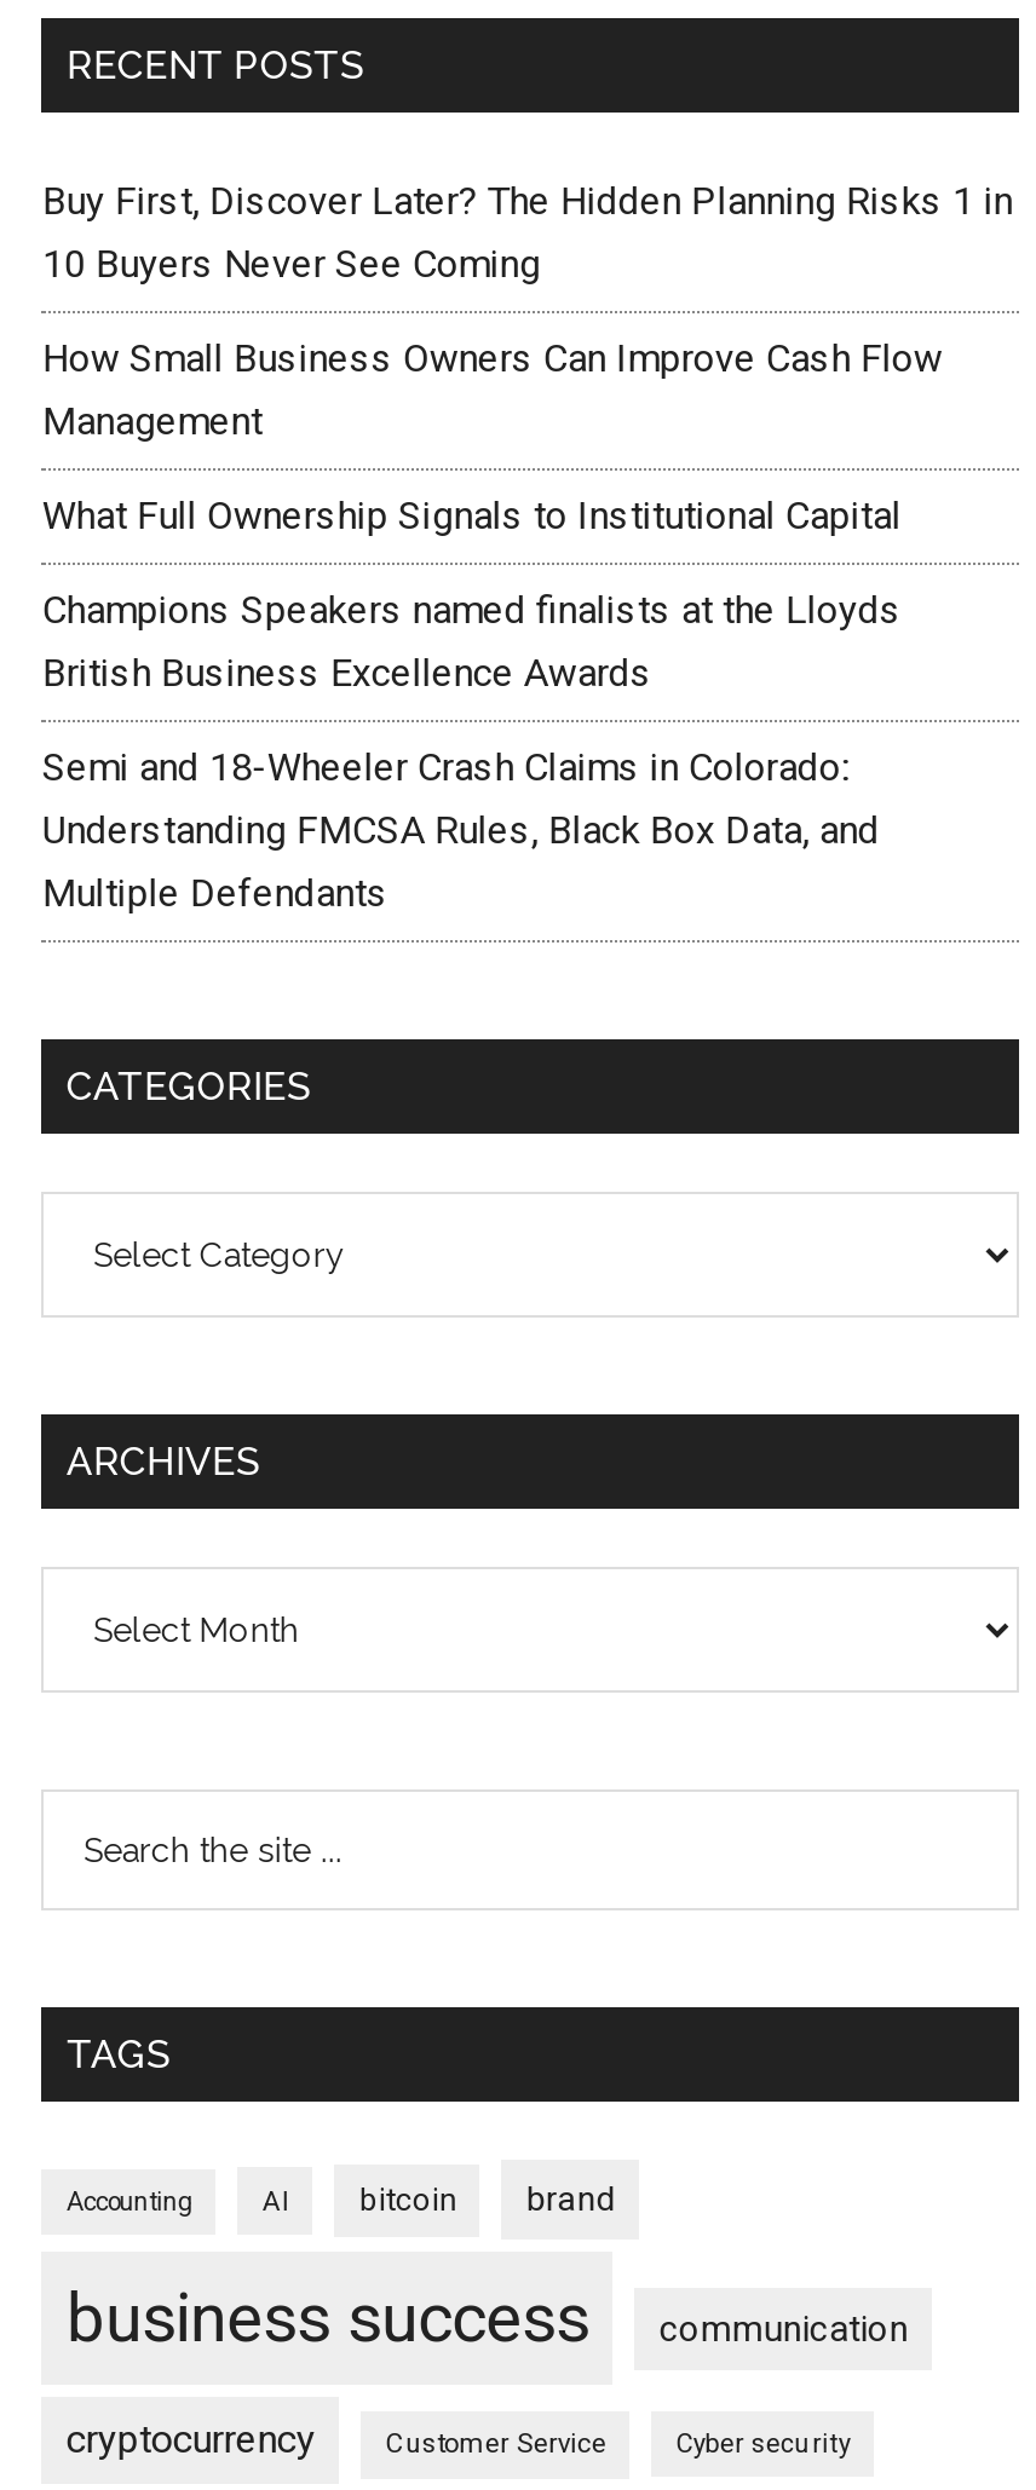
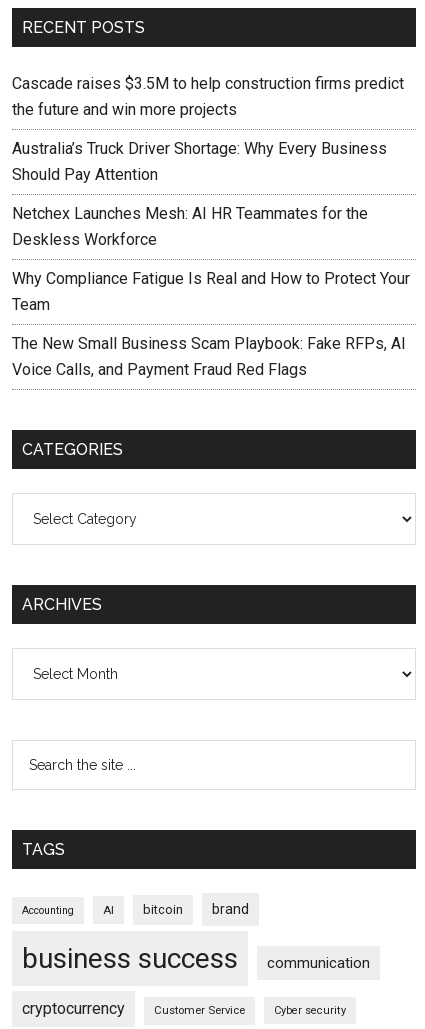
[42,178,1013,287] Buy First, Discover Later? The Hidden Planning Risks 1 in | 10 Buyers Never See Coming -> [12,74,404,119] Cascade raises $3.5M to help construction firms predict | the future and win more projects
[42,335,943,444] How Small Business Owners Can Improve Cash Flow | Management -> [12,139,387,184] Australia’s Truck Driver Shortage: Why Every Business | Should Pay Attention
[42,492,901,538] What Full Ownership Signals to Institutional Capital -> [12,204,368,249] Netchex Launches Mesh: AI HR Teammates for the | Deskless Workforce
[42,587,901,696] Champions Speakers named finalists at the Lloyds | British Business Excellence Awards -> [12,269,410,314] Why Compliance Fatigue Is Real and How to Protect Your | Team
[42,744,880,916] Semi and 18-Wheeler Crash Claims in Colorado: | Understanding FMCSA Rules, Black Box Data, and | Multiple Defendants -> [12,334,406,379] The New Small Business Scam Playbook: Fake RFPs, AI | Voice Calls, and Payment Fraud Red Flags

